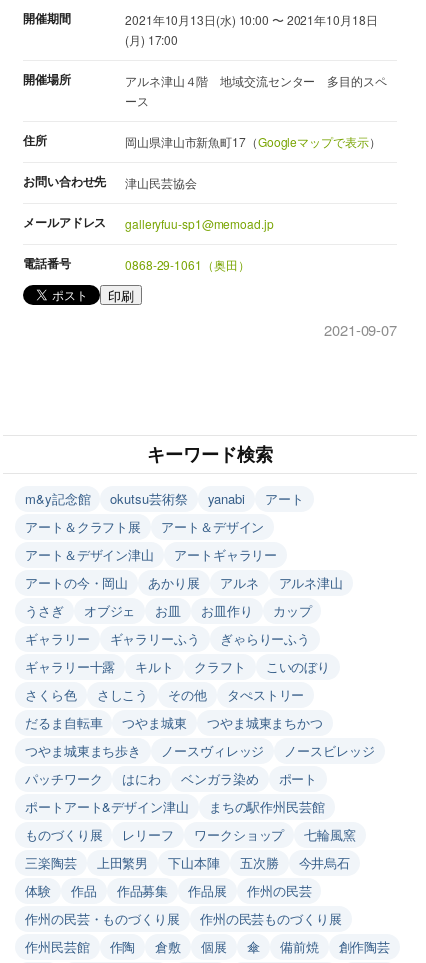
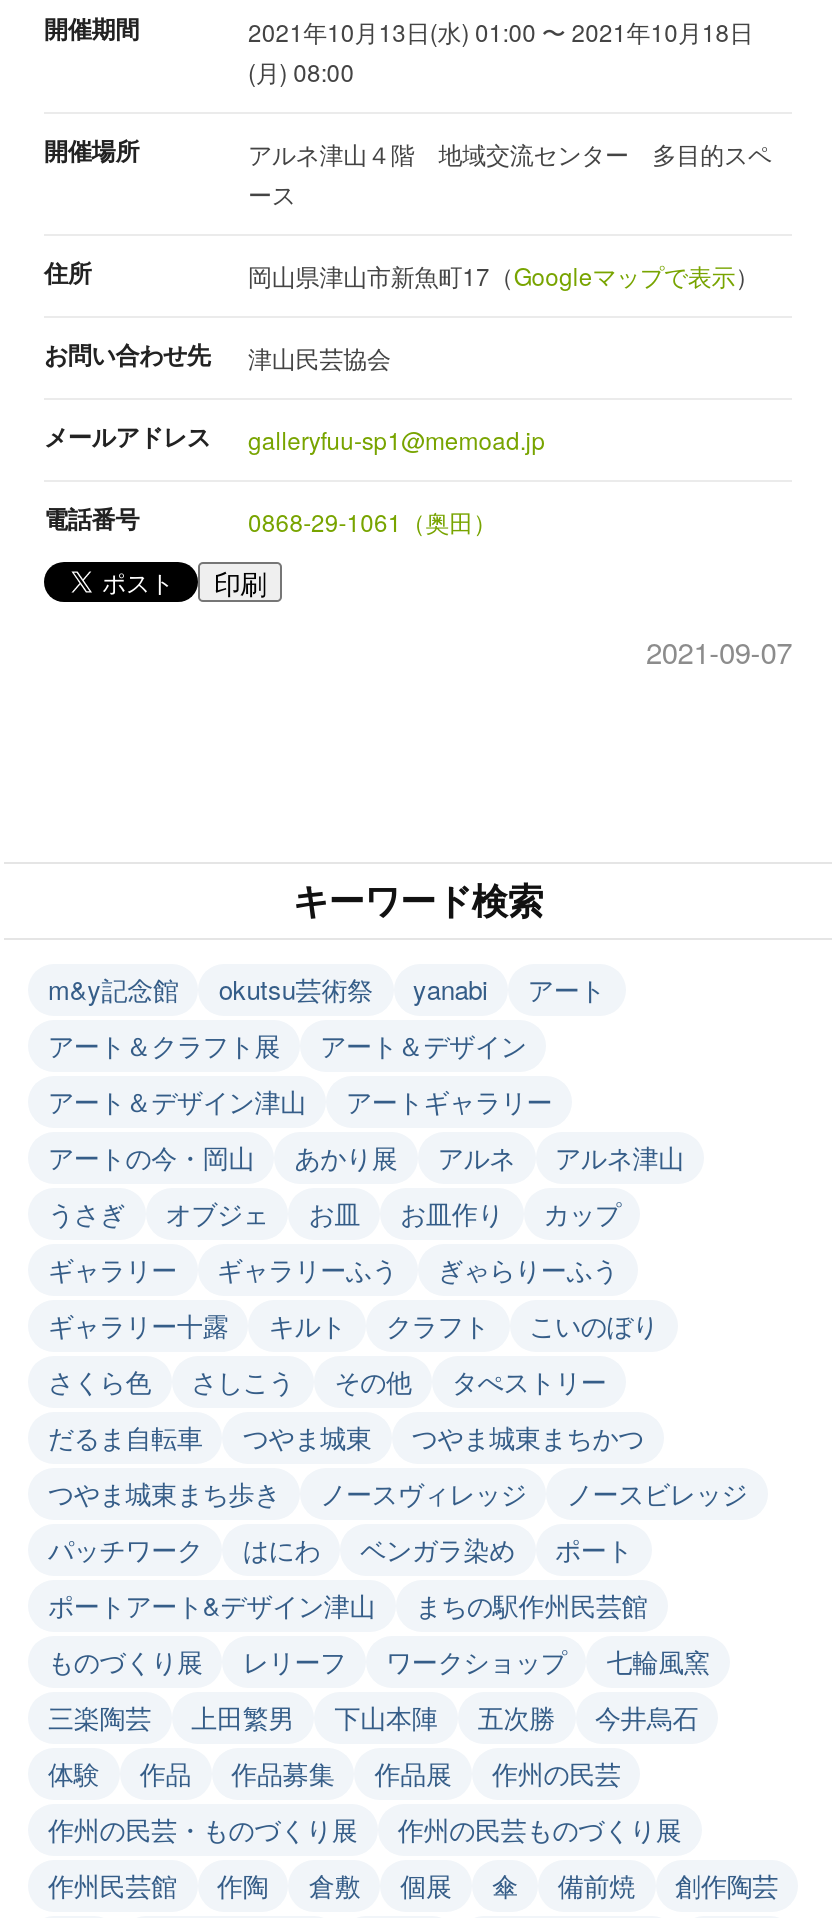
[125,10,378,27] 2021年10月13日(水) 10:00 〜 2021年10月18日 -> [248,13,753,47] 2021年10月13日(水) 01:00 〜 2021年10月18日
[125,30,178,47] (月) 17:00 -> [248,53,354,87] (月) 08:00

